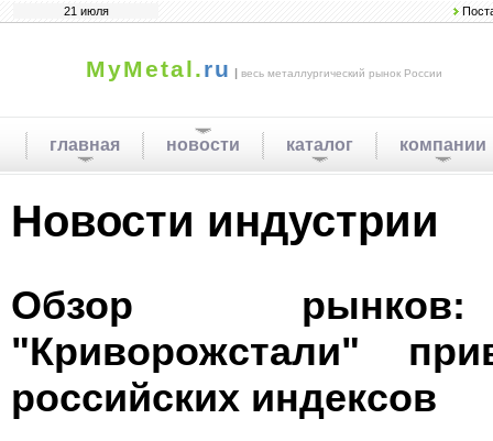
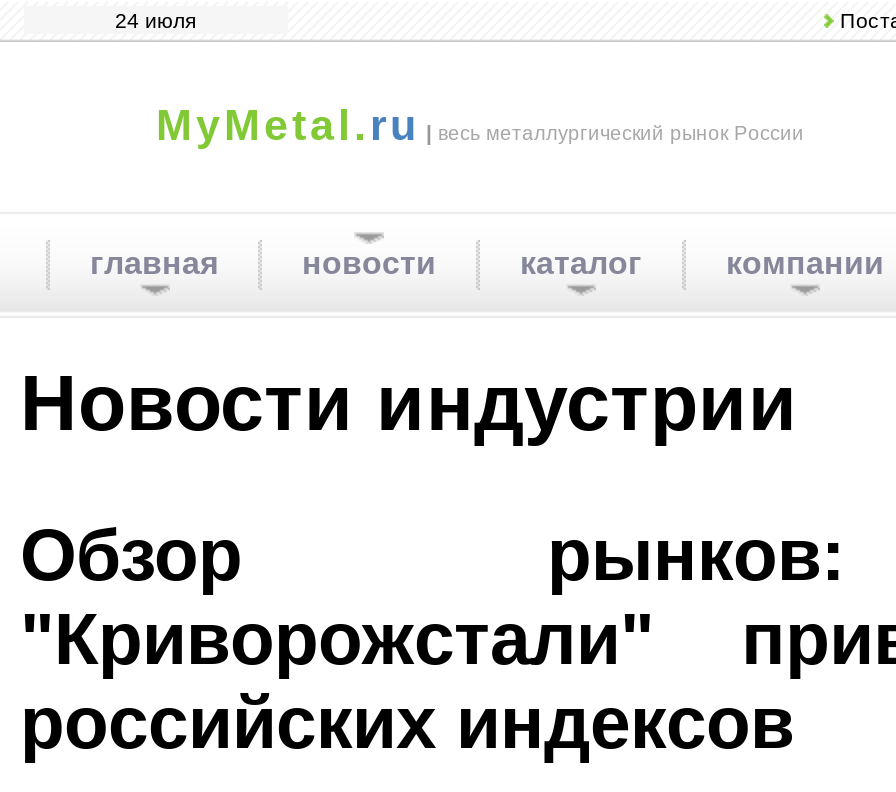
[63,4,108,18] 21 июля -> [115,8,197,32] 24 июля

